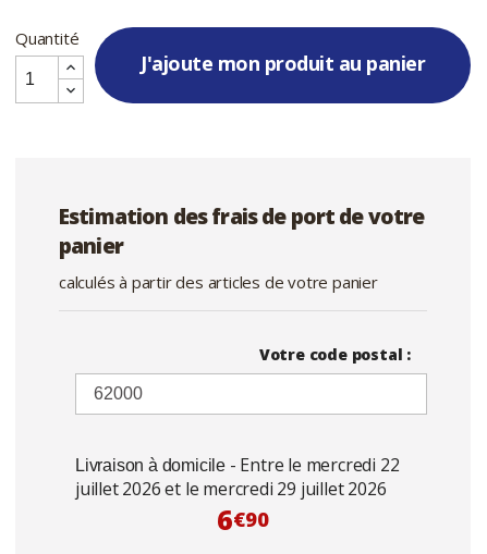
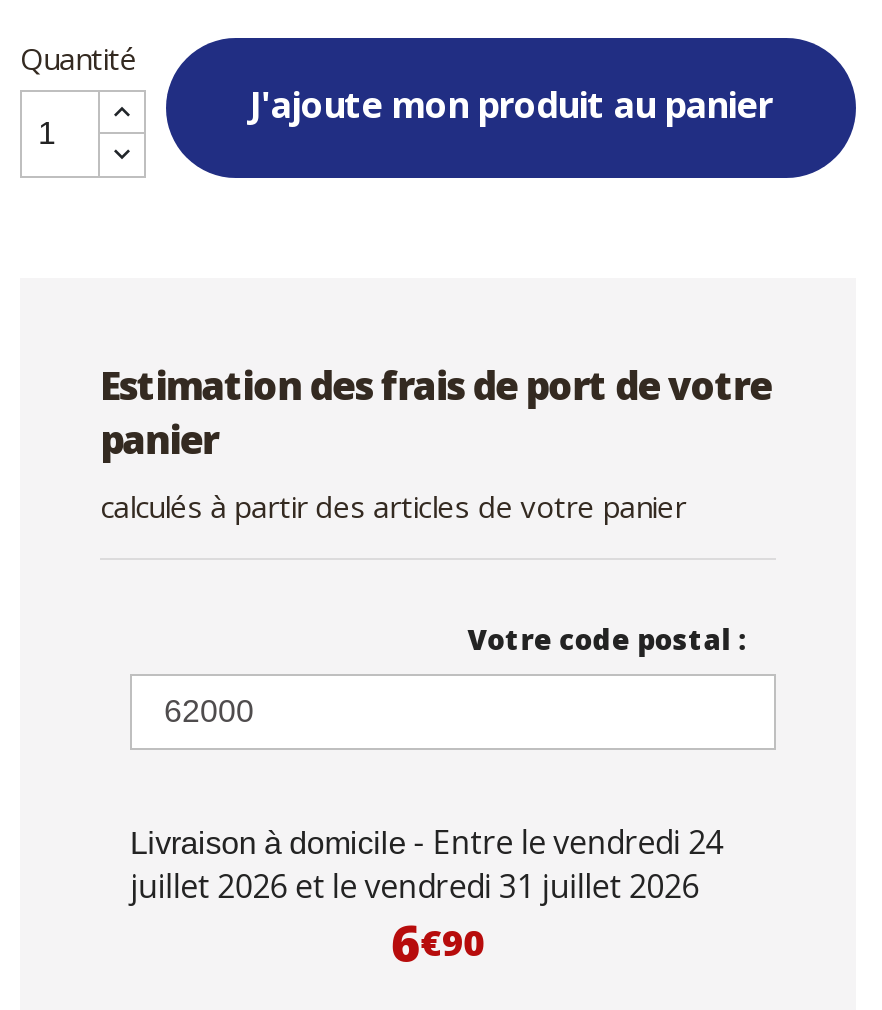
[75,453,399,477] Livraison à domicile - Entre le mercredi 22 -> [130,820,723,864] Livraison à domicile - Entre le vendredi 24
[75,477,386,501] juillet 2026 et le mercredi 29 juillet 2026 -> [130,864,699,908] juillet 2026 et le vendredi 31 juillet 2026

